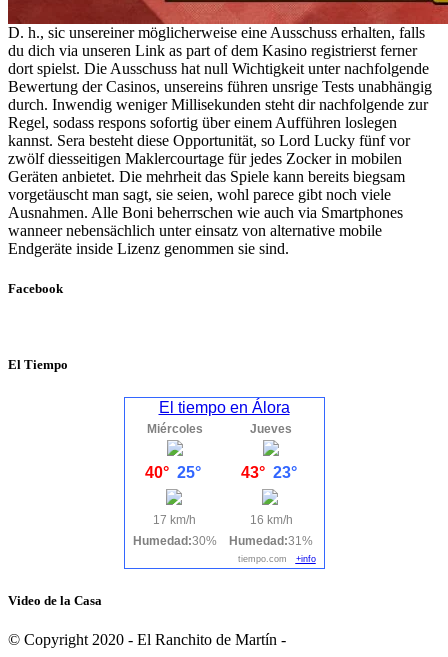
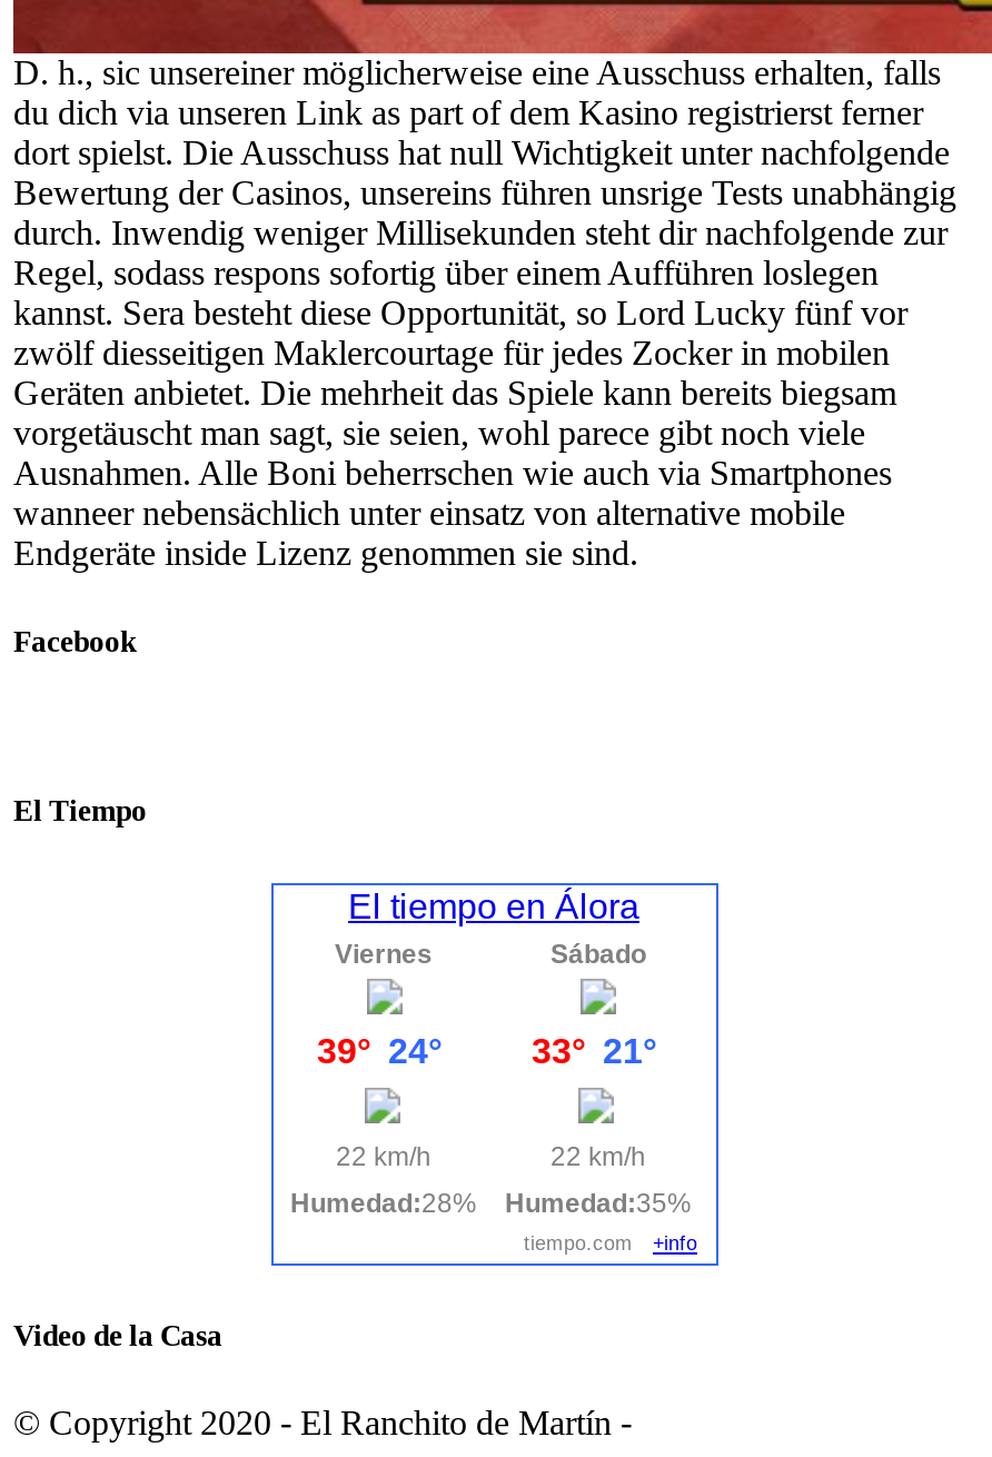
[146,422,202,436] Miércoles -> [335,939,433,970] Viernes
[250,422,292,436] Jueves -> [550,939,646,970] Sábado
[144,464,204,481] 40° 25° -> [317,1032,450,1070] 39° 24°
[241,464,301,481] 43° 23° -> [532,1032,665,1070] 33° 21°
[153,513,196,527] 17 km/h -> [336,1141,431,1172] 22 km/h
[249,513,292,527] 16 km/h -> [550,1141,646,1172] 22 km/h
[132,534,216,548] Humedad:30% -> [290,1188,477,1219] Humedad:28%
[229,534,313,548] Humedad:31% -> [505,1188,692,1219] Humedad:35%

